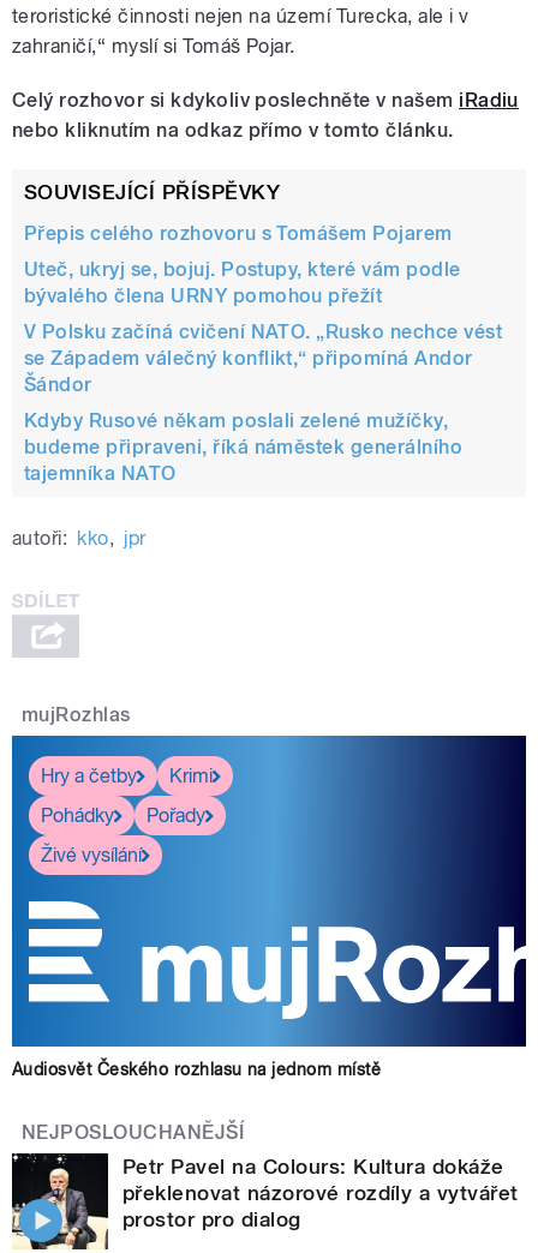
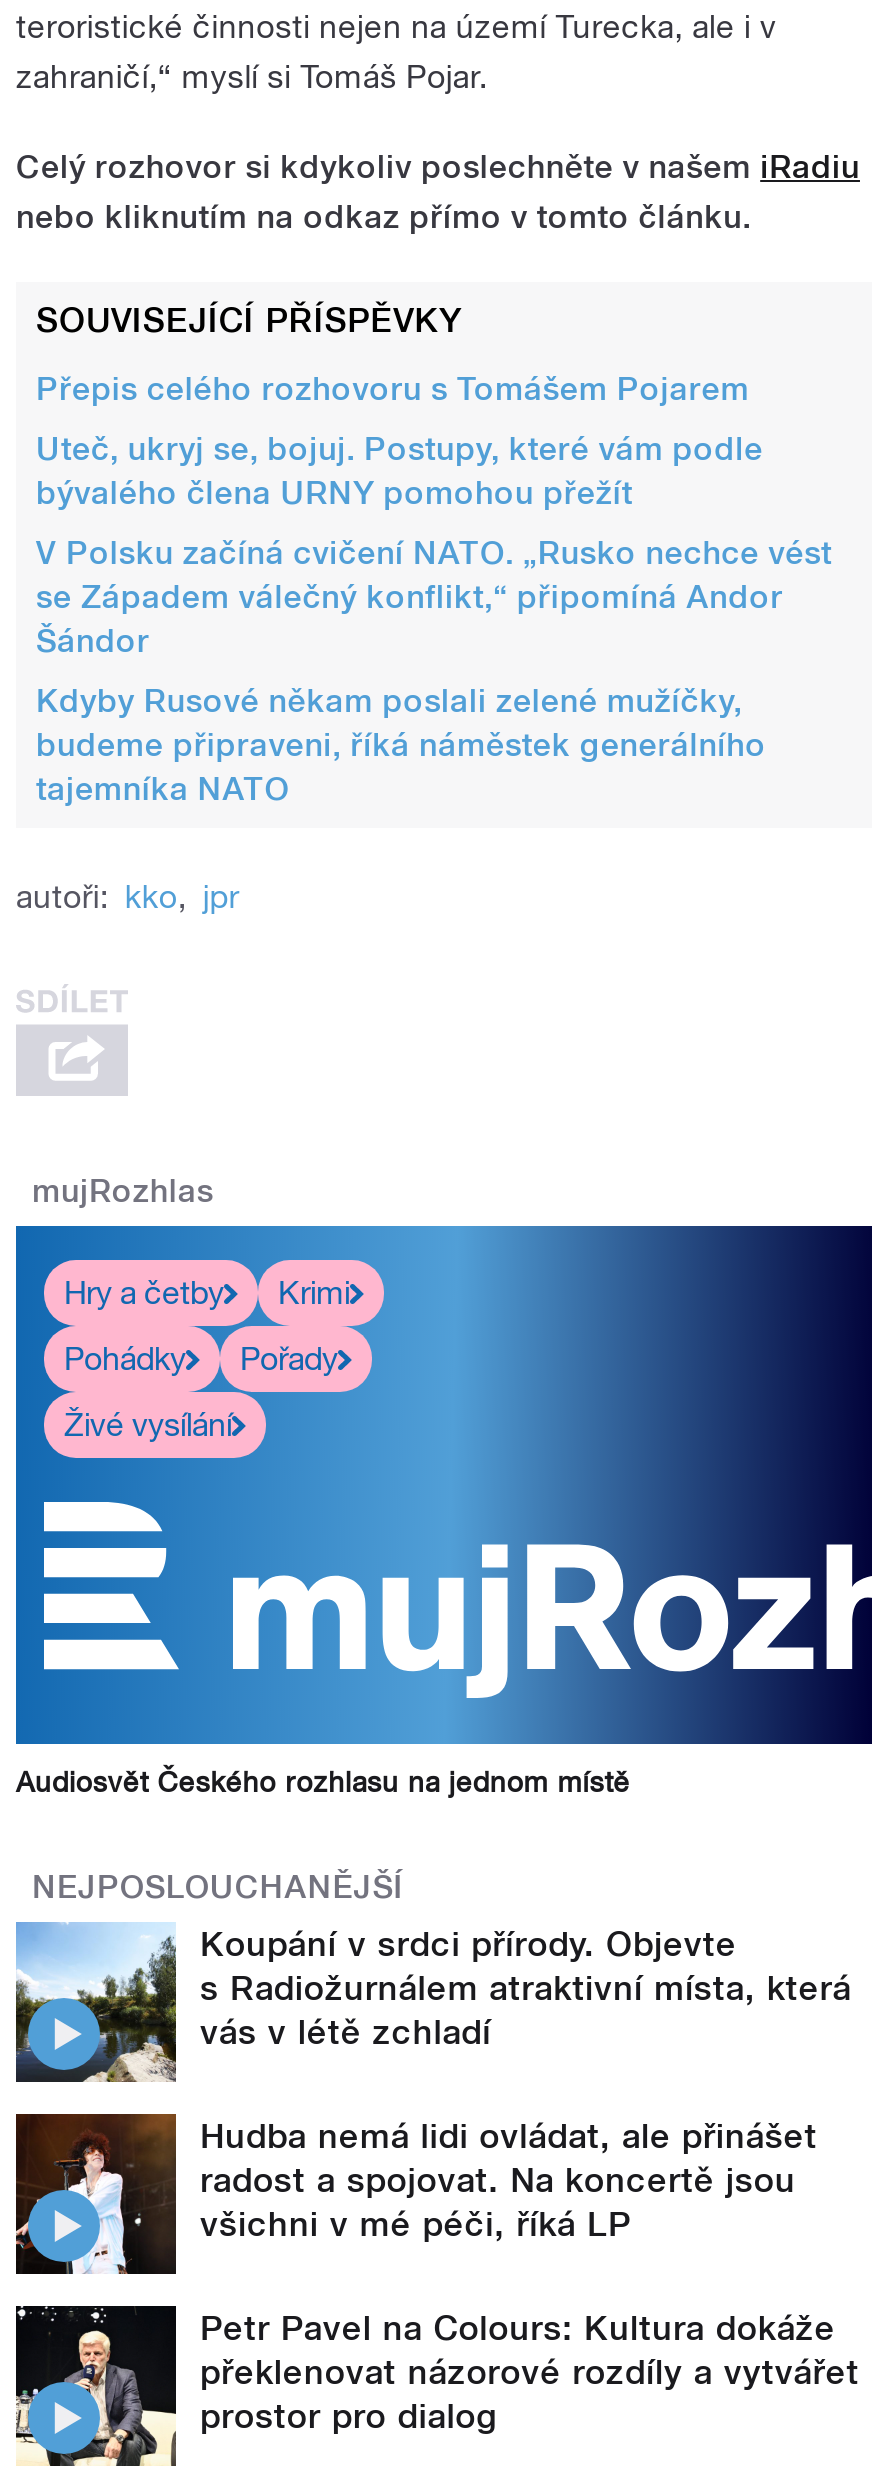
none -> [14,1922,851,2244] [image] | Koupání v srdci přírody. Objevte | s Radiožurnálem atraktivní místa, která | vás v létě zchladí | Hudba nemá lidi ovládat, ale přinášet | radost a spojovat. Na koncertě jsou | všichni v mé péči, říká LP
none -> [14,2112,178,2276] [image]

